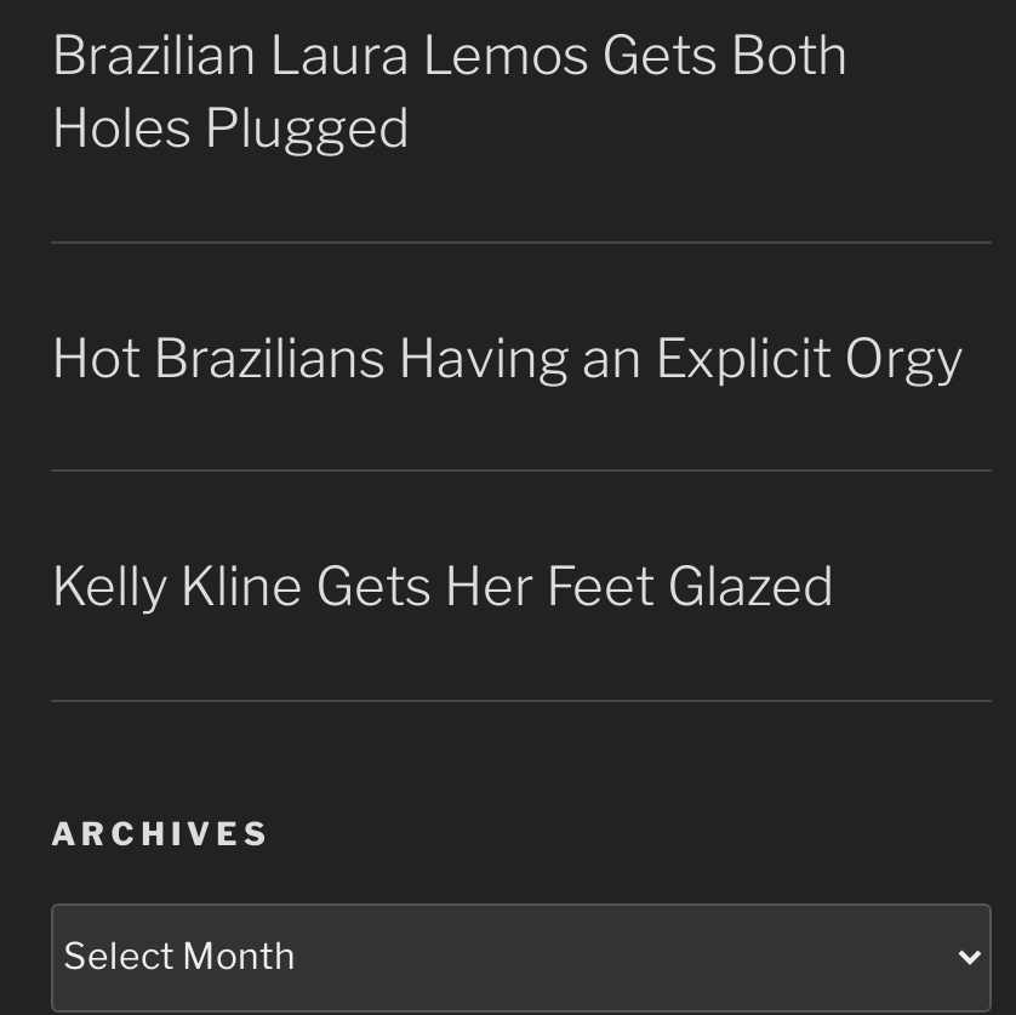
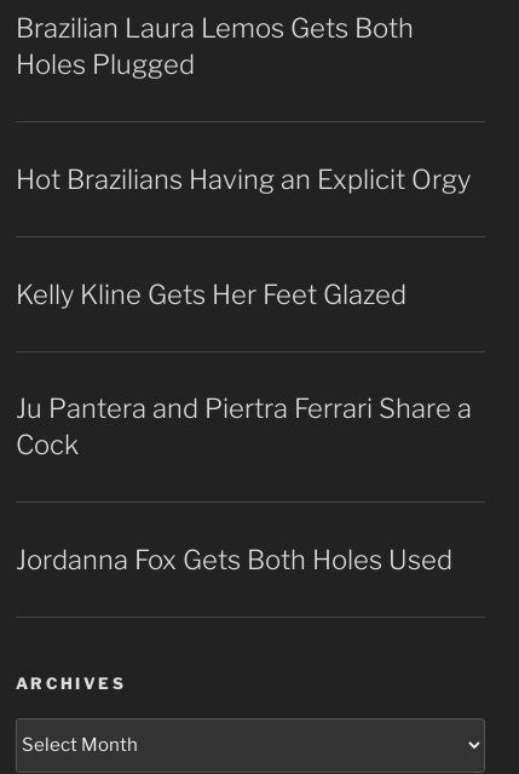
none -> [16,393,472,461] Ju Pantera and Piertra Ferrari Share a | Cock
none -> [16,544,452,576] Jordanna Fox Gets Both Holes Used

